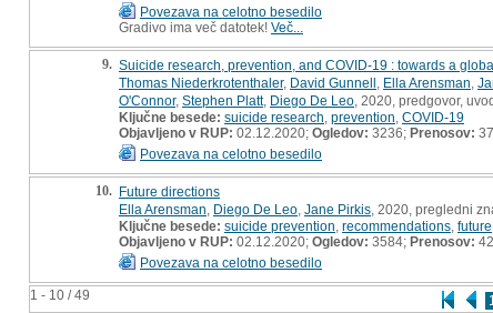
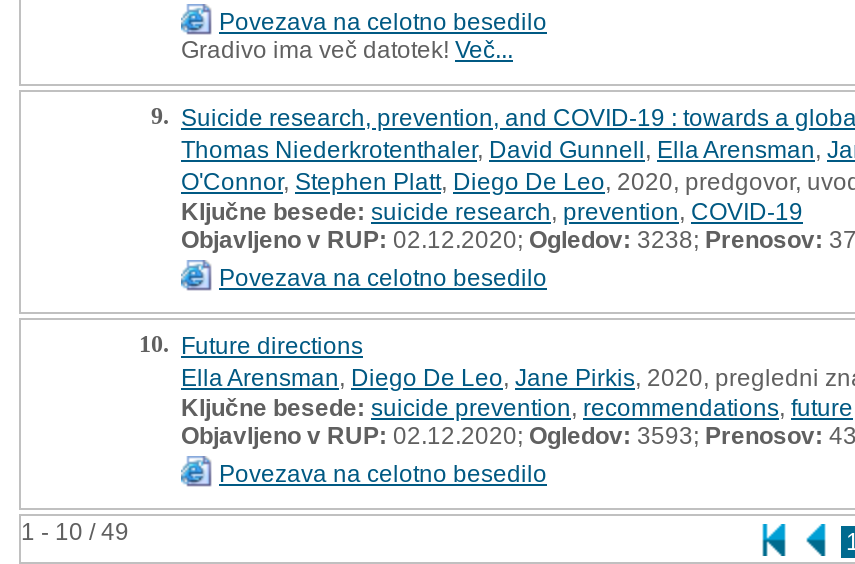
[119,125,493,140] Objavljeno v RUP:02.12.2020;Ogledov:3236;Prenosov: 37 -> [181,225,855,253] Objavljeno v RUP:02.12.2020;Ogledov:3238;Prenosov: 37
[119,234,493,249] Objavljeno v RUP:02.12.2020;Ogledov:3584;Prenosov:42 -> [181,421,855,449] Objavljeno v RUP:02.12.2020;Ogledov:3593;Prenosov:43

